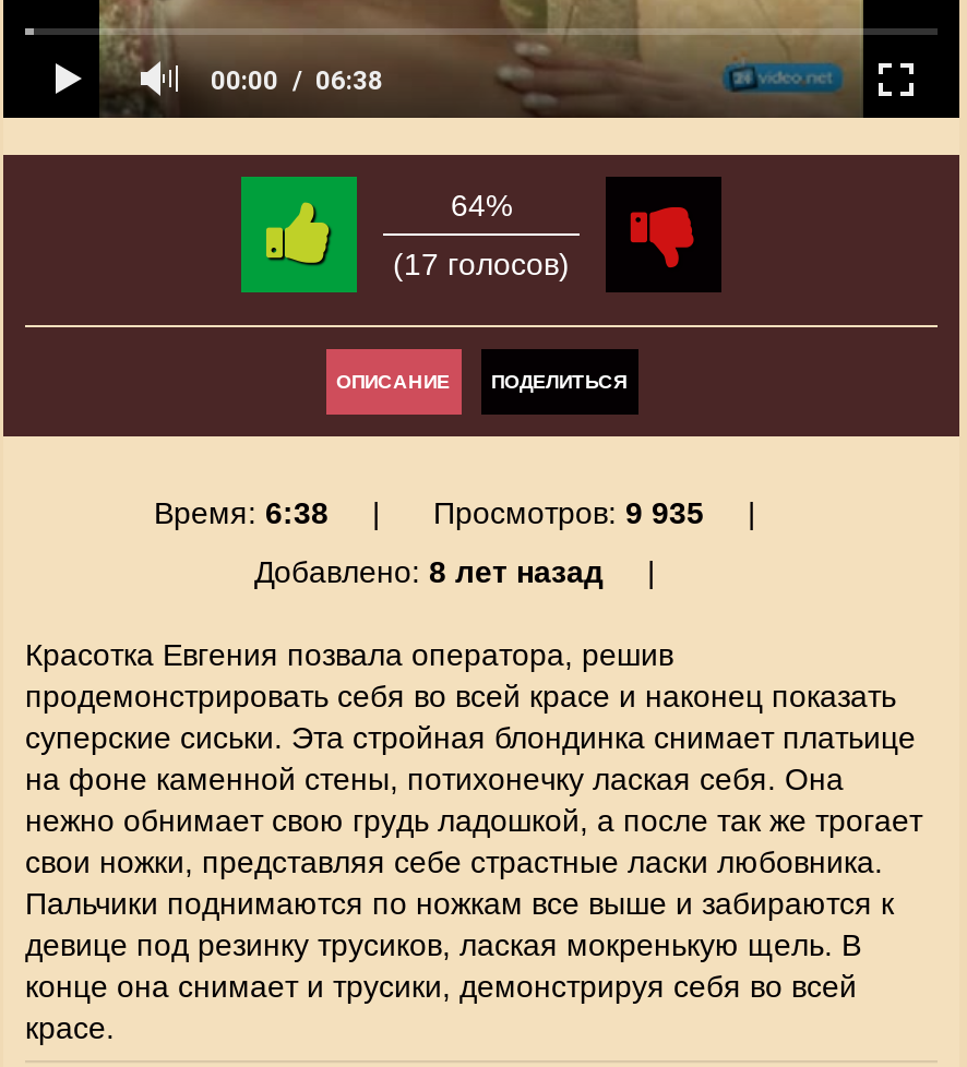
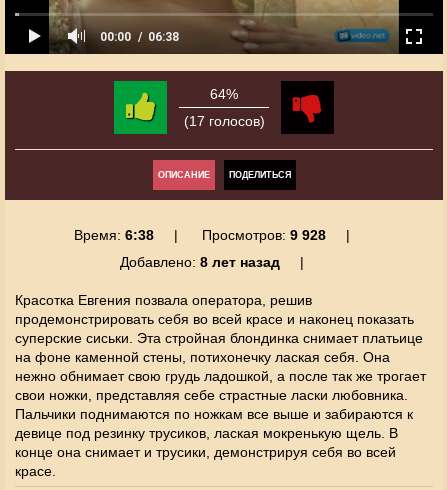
[433,495,704,530] Просмотров: 9 935 -> [202,227,326,243] Просмотров: 9 928

